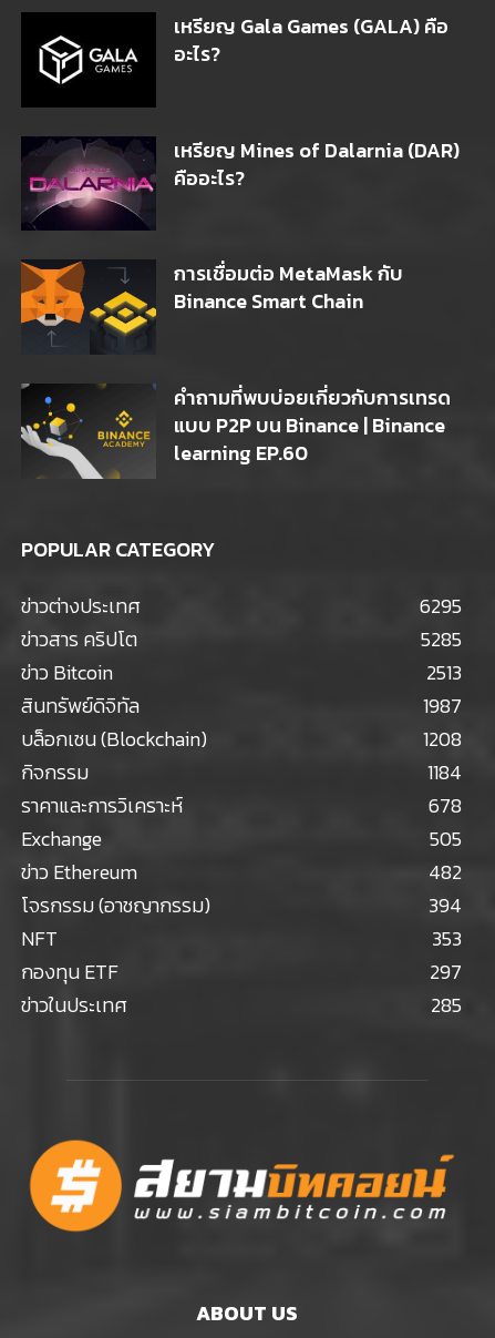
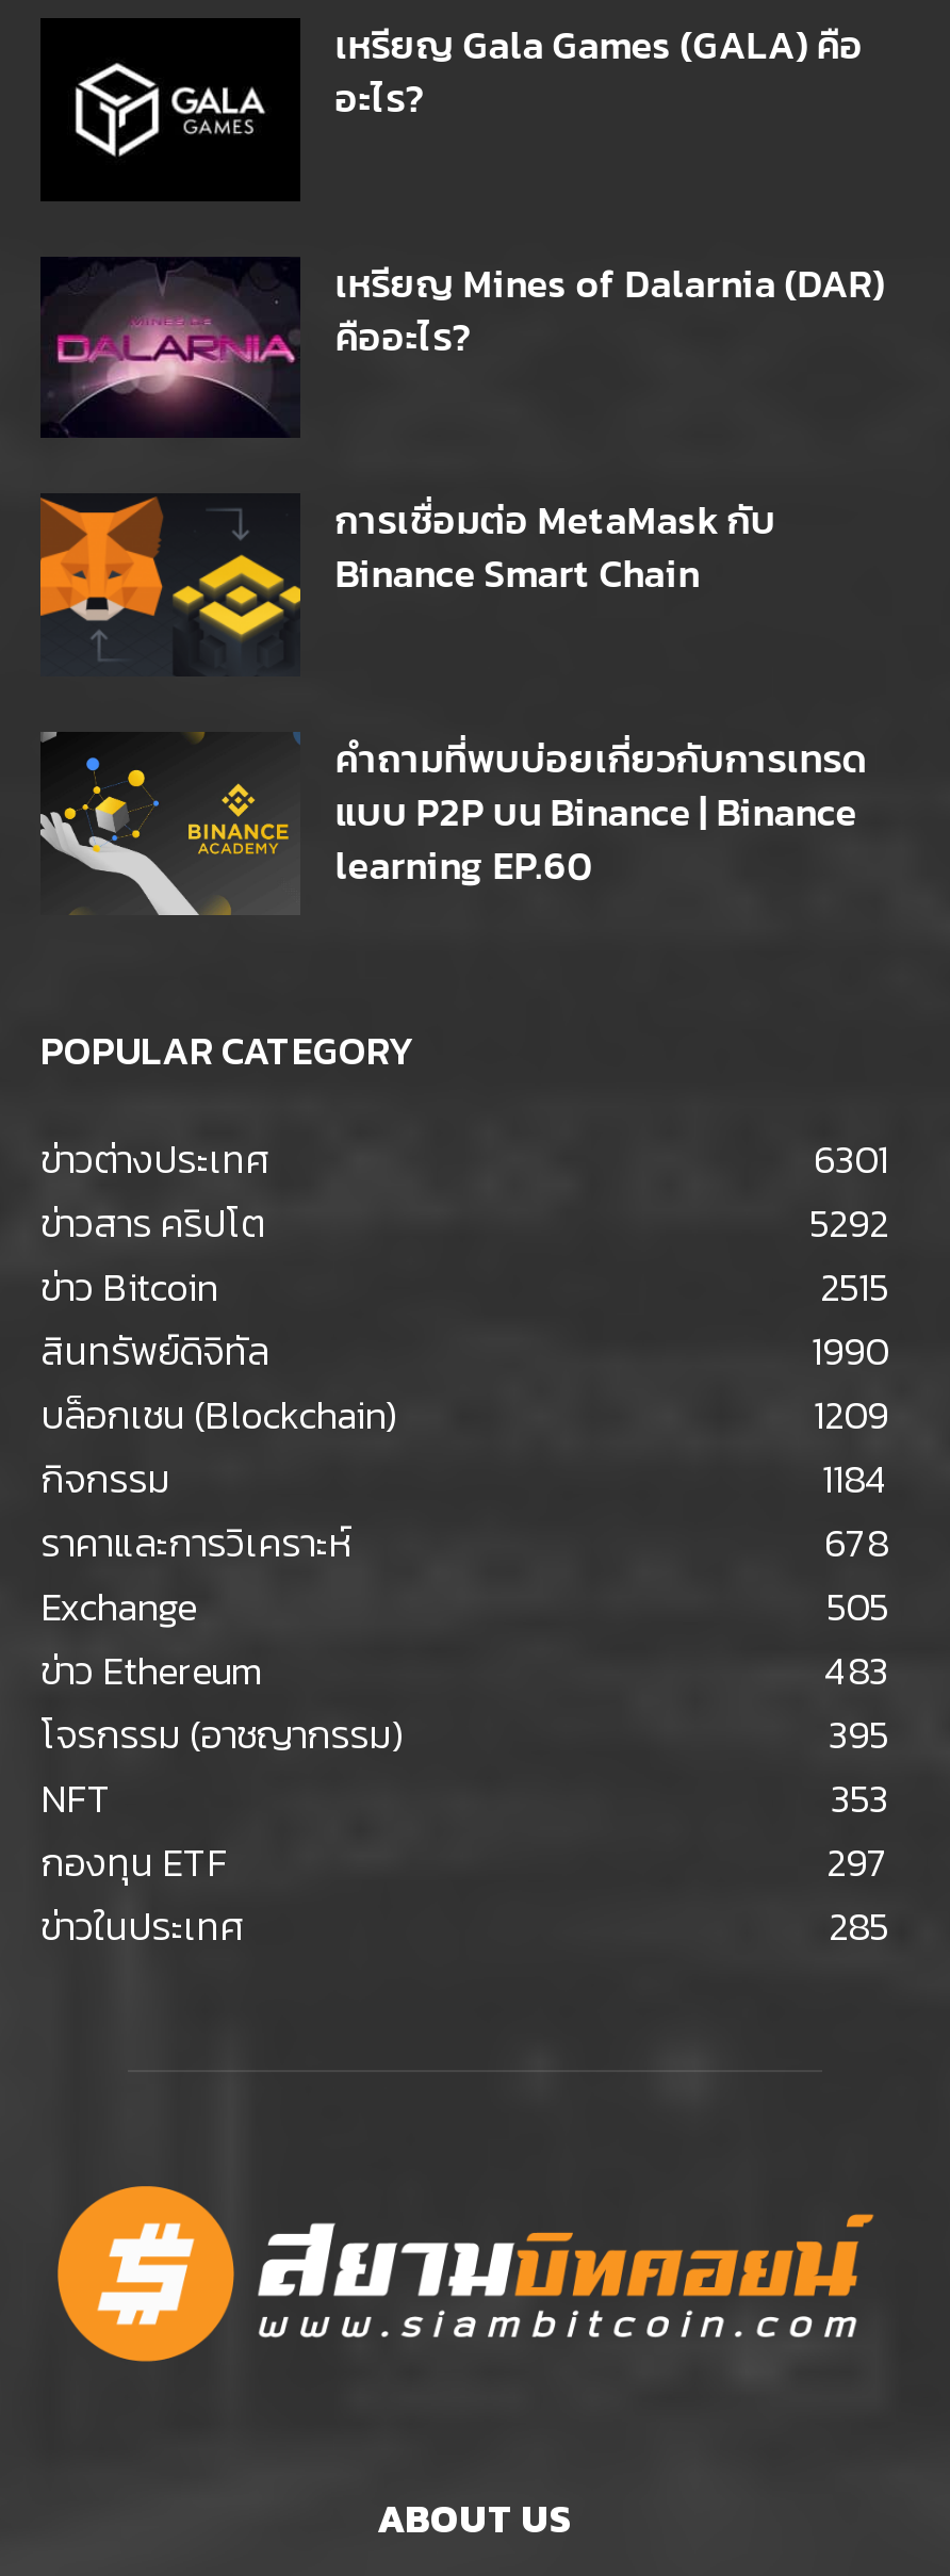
[420,591,462,620] 6295 -> [814,1130,888,1187] 6301
[421,624,462,654] 5285 -> [809,1194,888,1251] 5292
[426,657,462,687] 2513 -> [820,1258,888,1315] 2515
[423,690,462,720] 1987 -> [812,1321,888,1379] 1990
[423,724,462,753] 1208 -> [814,1385,888,1443] 1209
[429,857,462,886] 482 -> [824,1641,888,1699] 483
[429,890,462,920] 394 -> [829,1705,888,1763] 395

